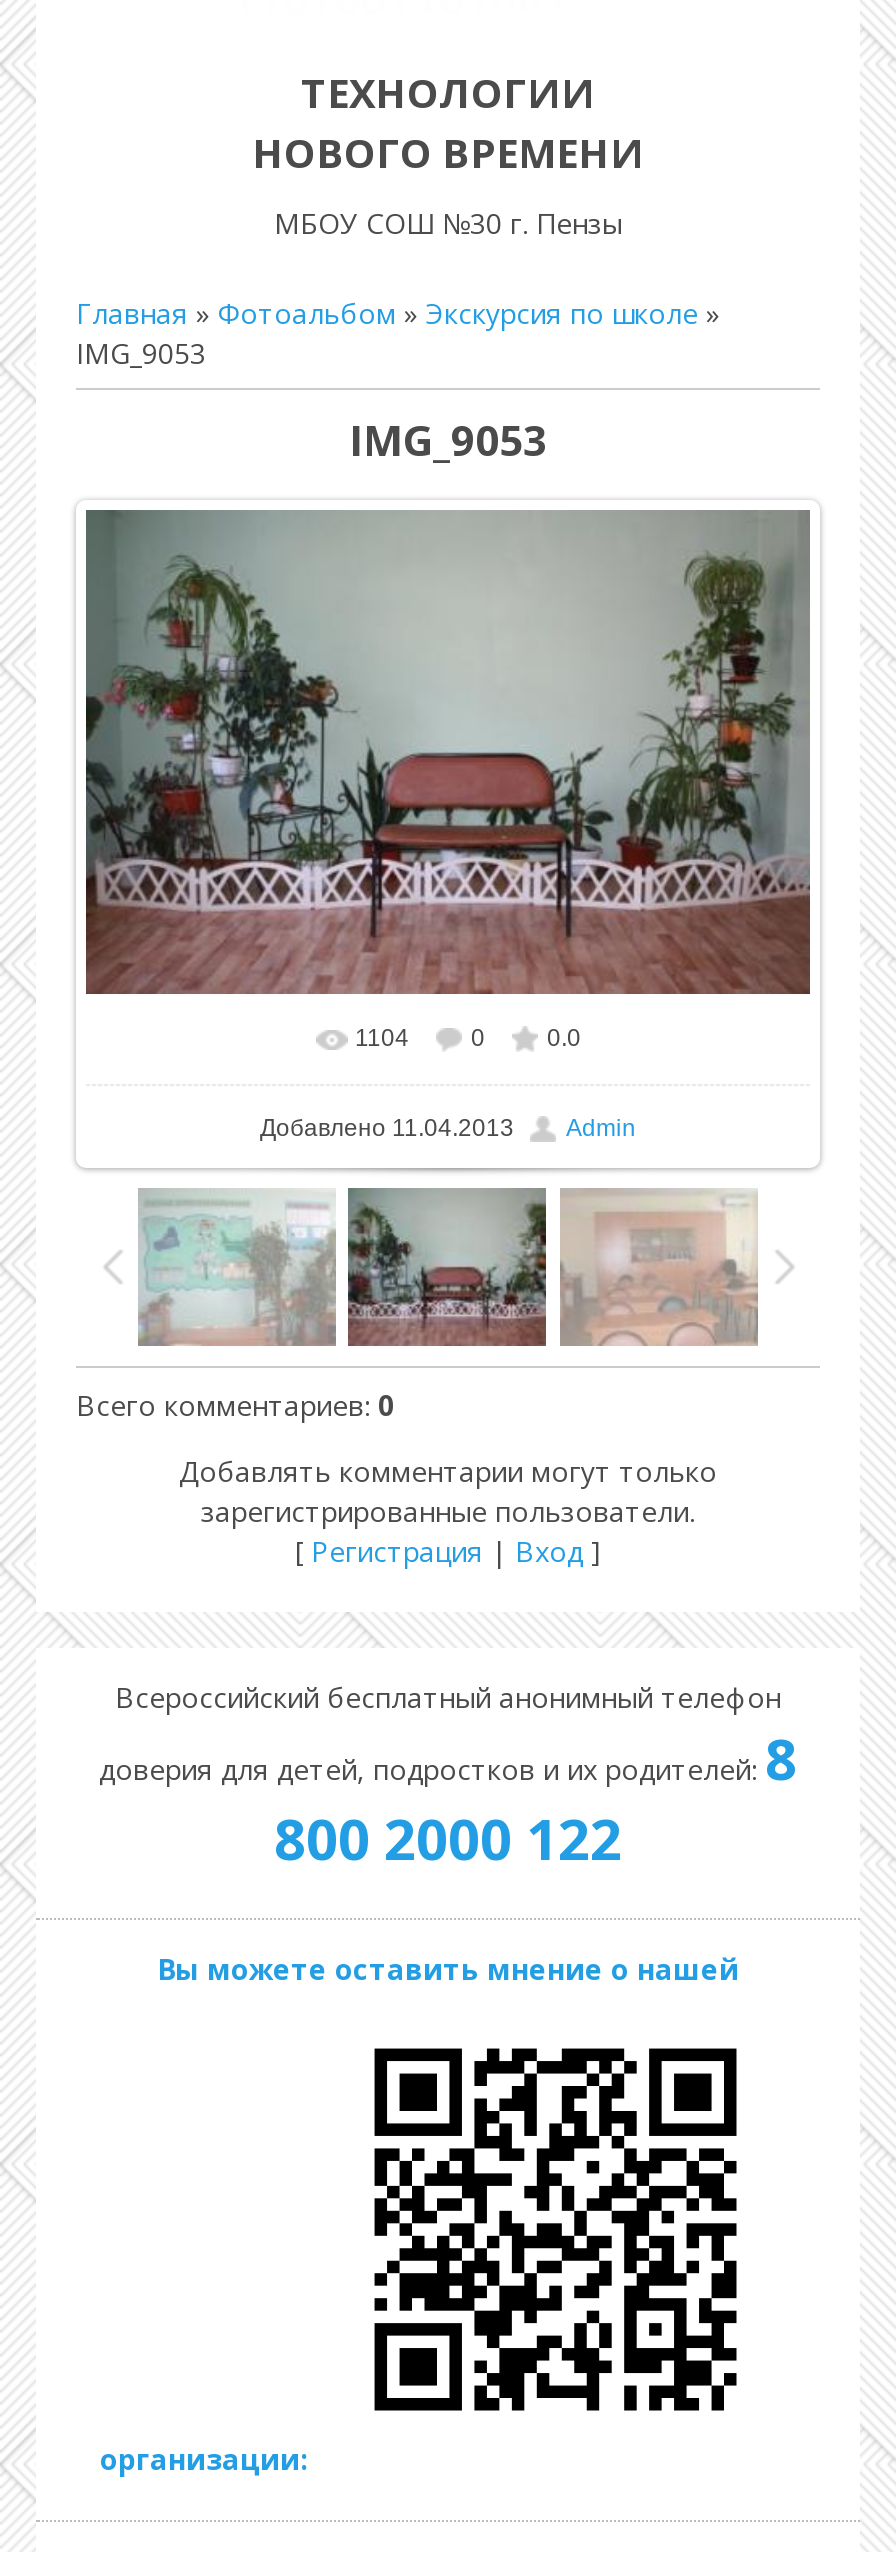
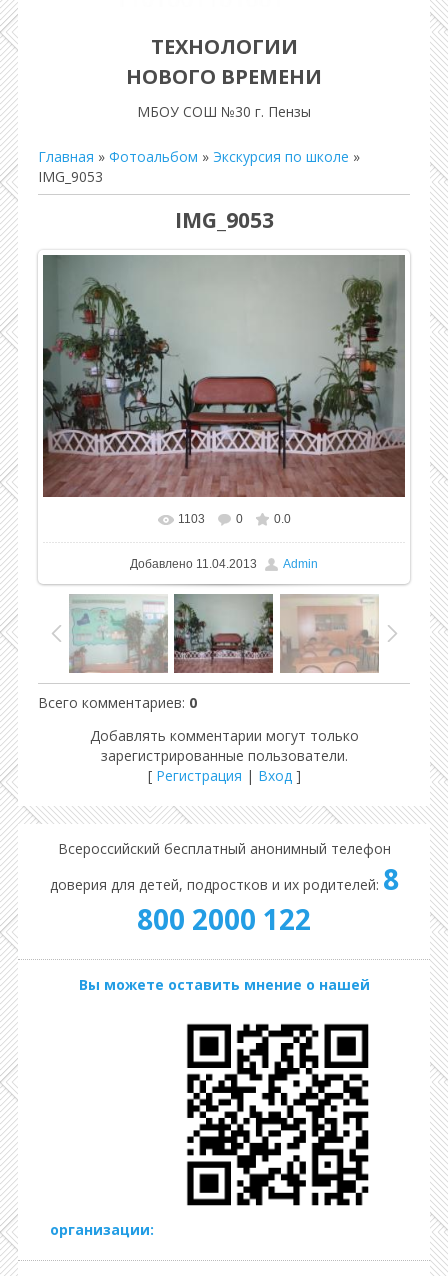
[355,1023,409,1051] 1104 -> [177,512,204,526] 1103

